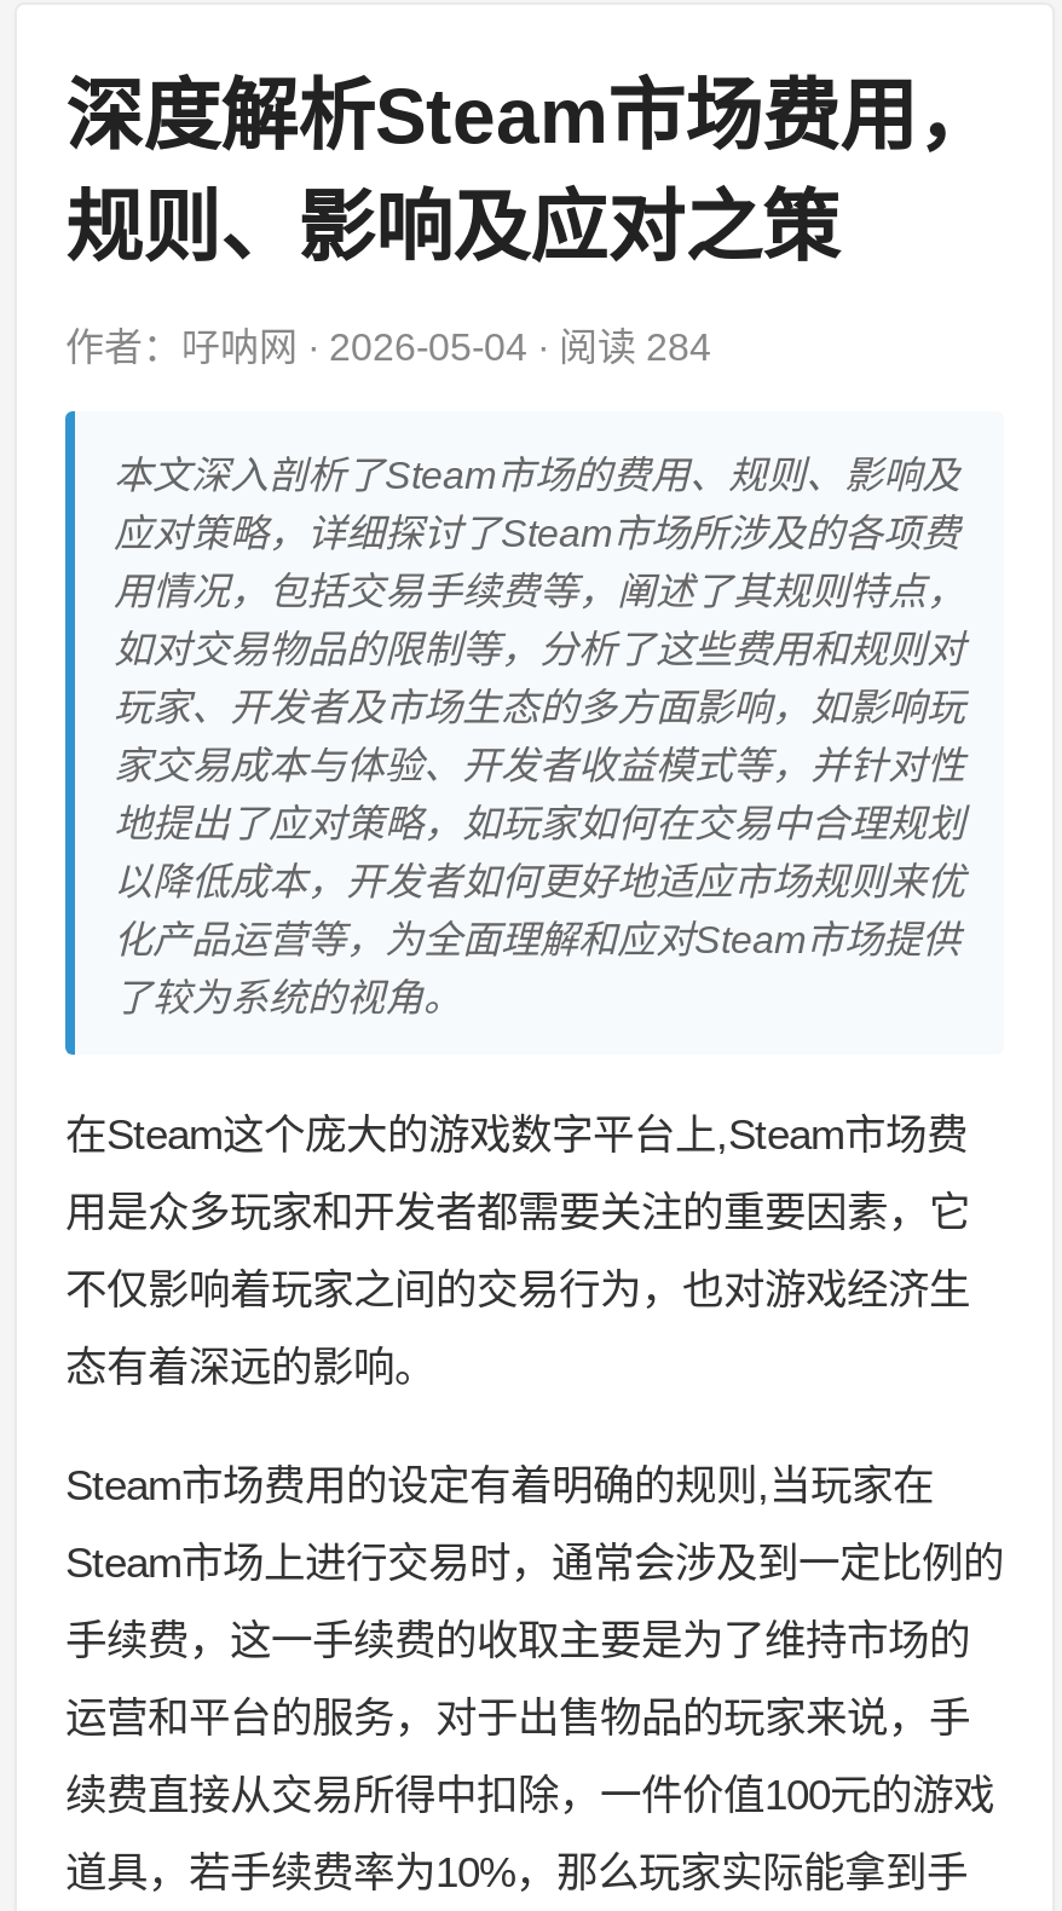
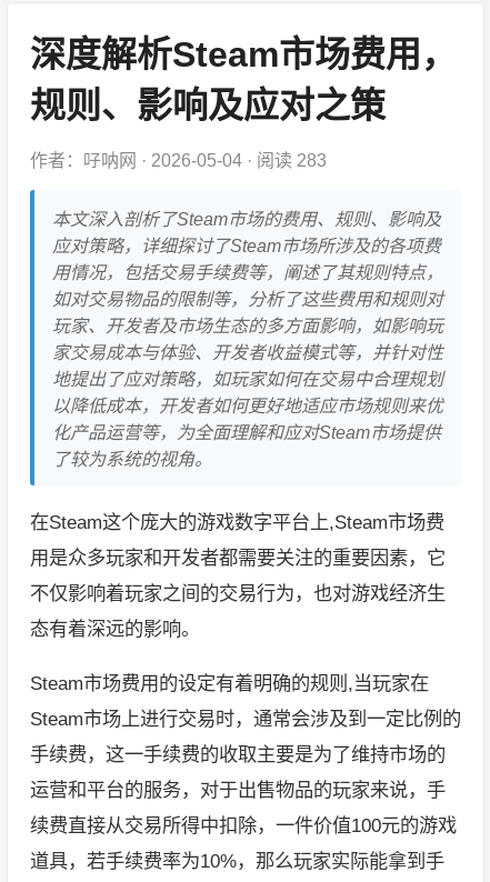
[65,327,711,368] 作者：吇呐网· 2026-05-04 ·阅读 284 -> [30,151,327,170] 作者：吇呐网· 2026-05-04 ·阅读 283

